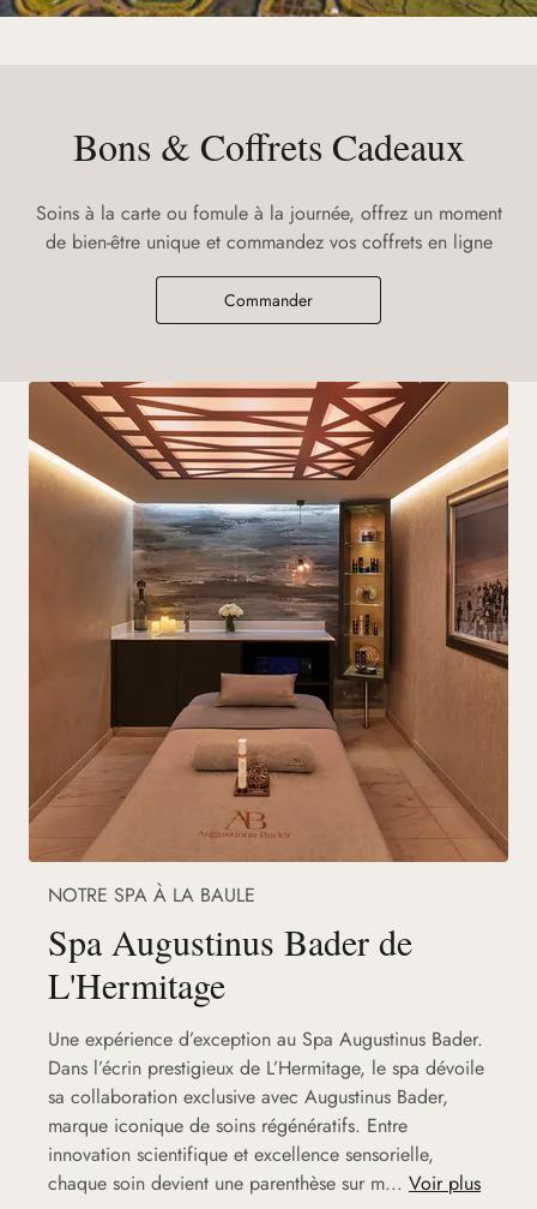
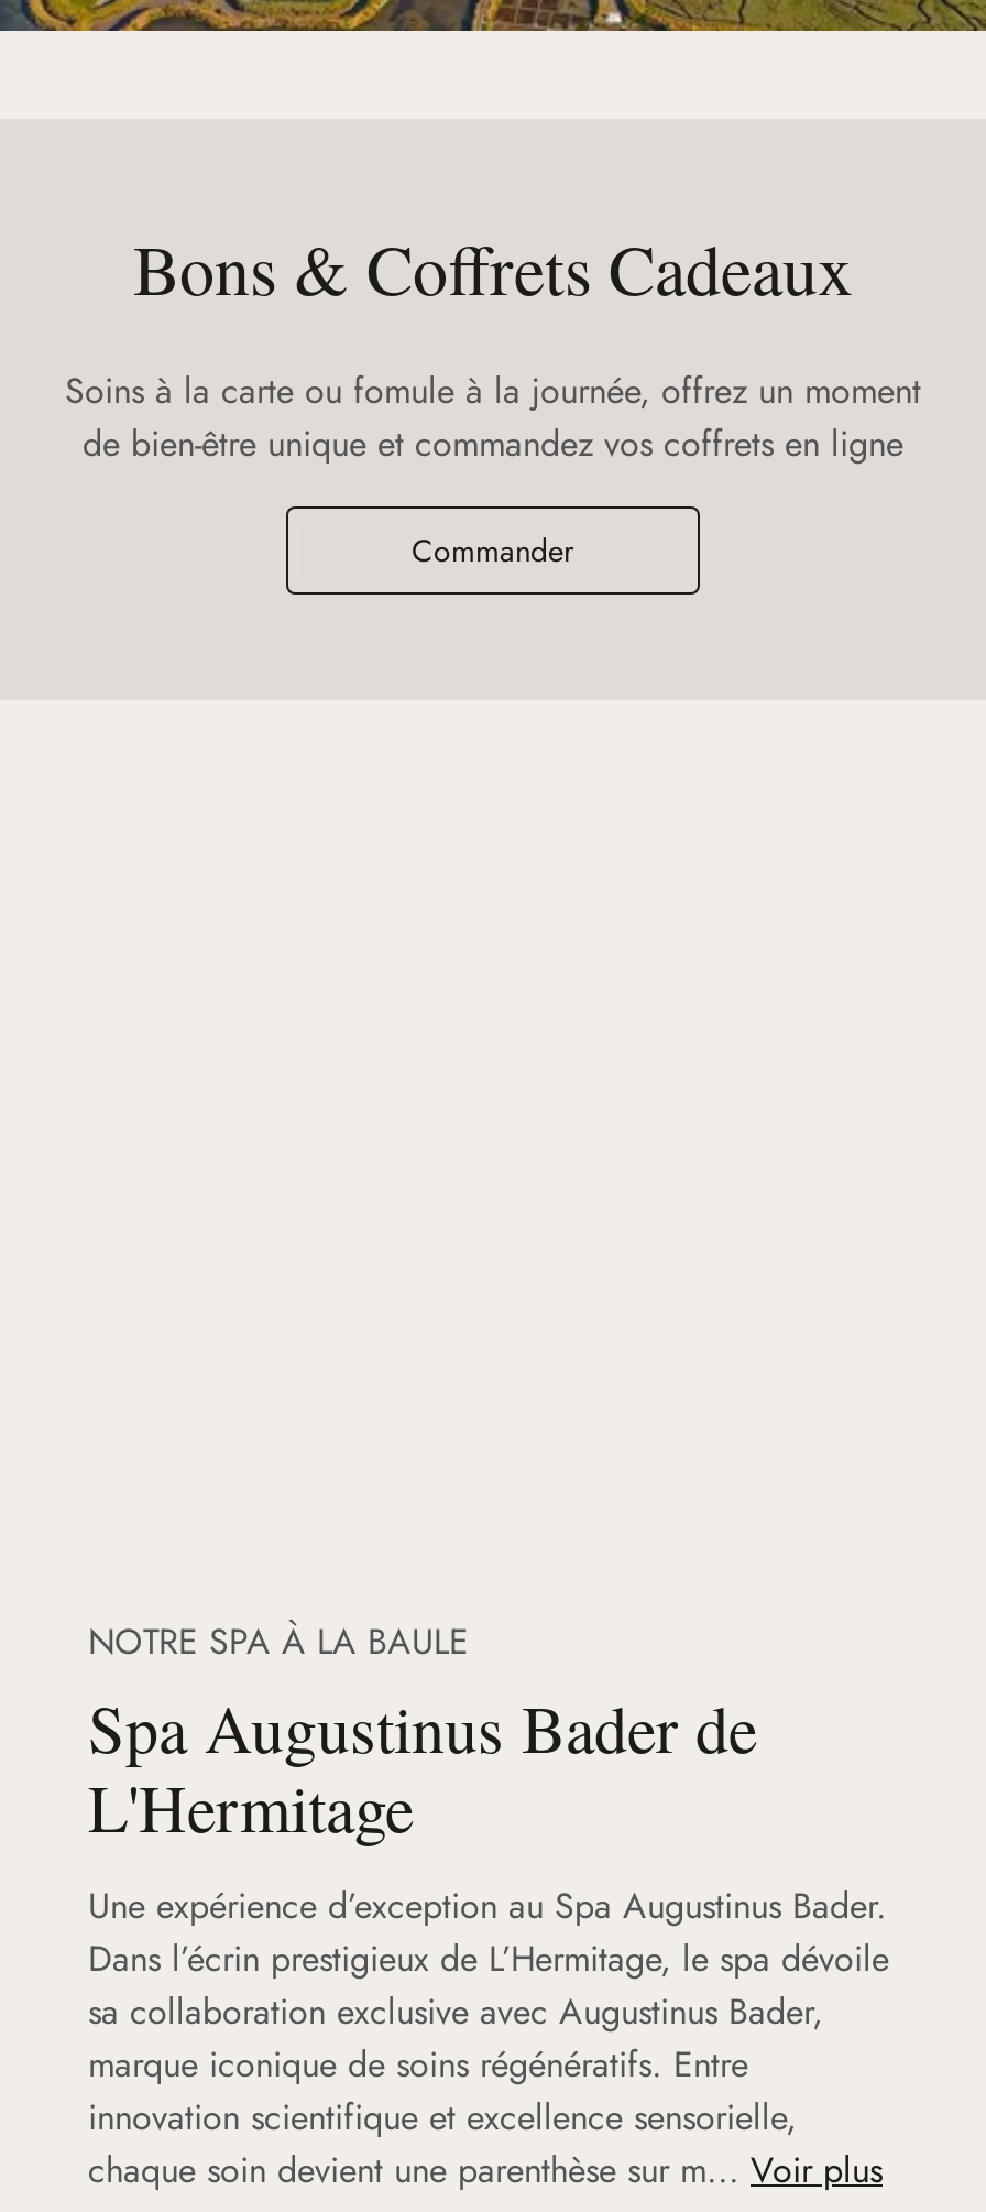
[28,381,509,863] [image] -> none

